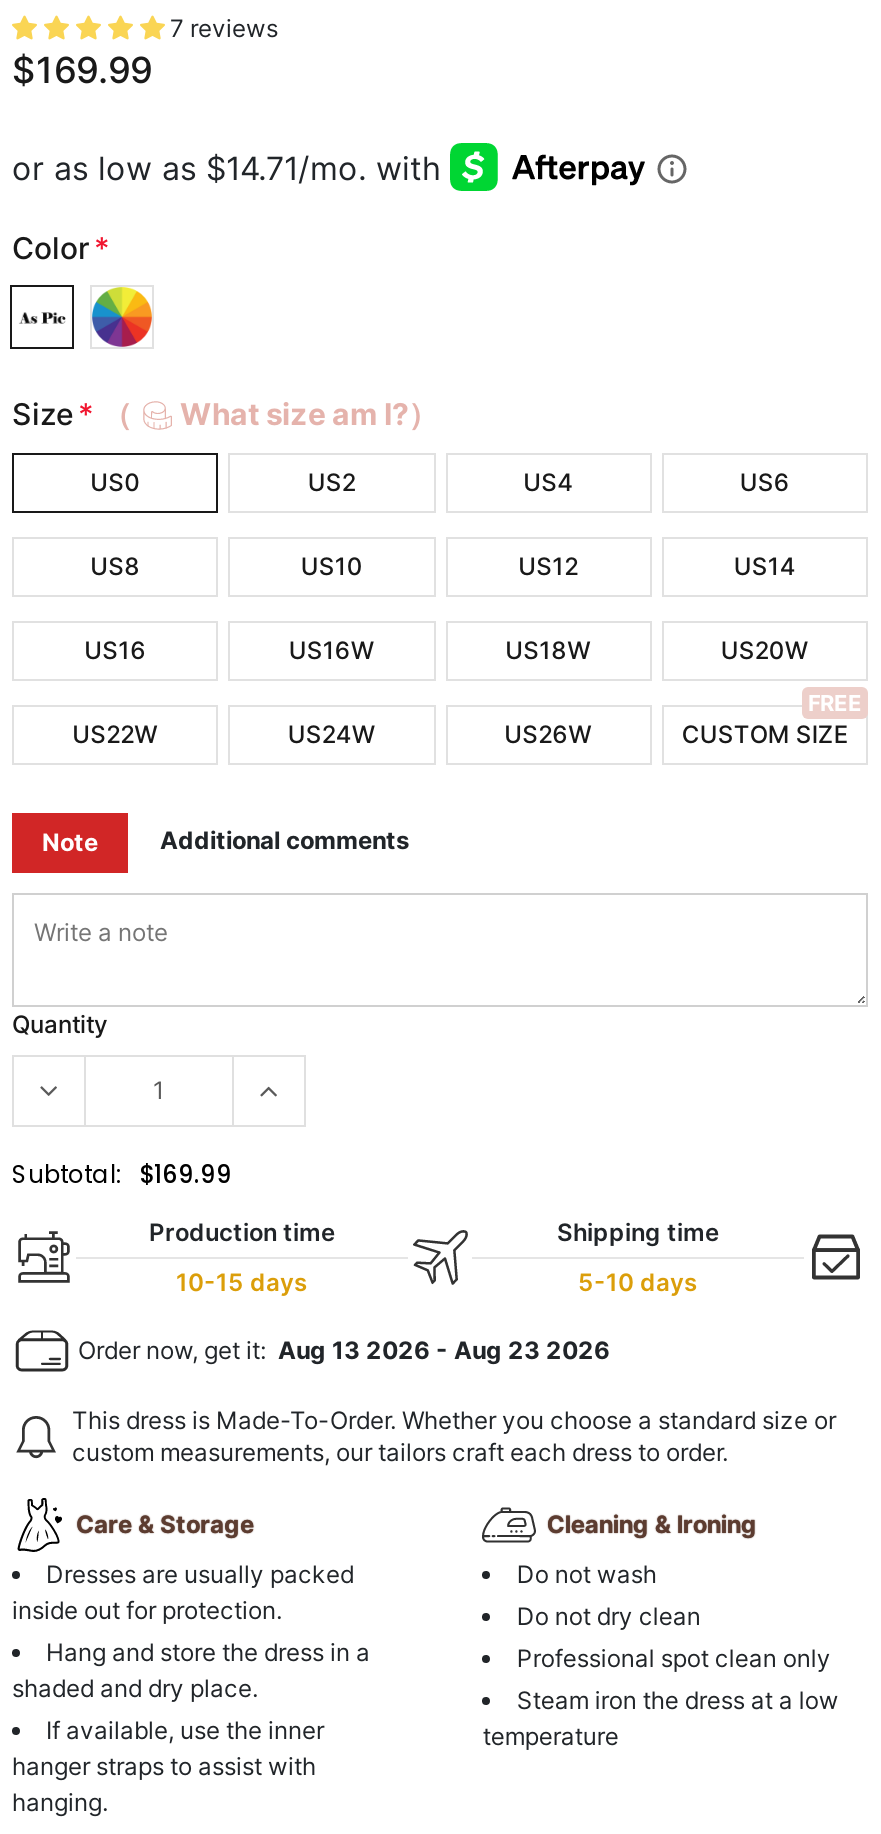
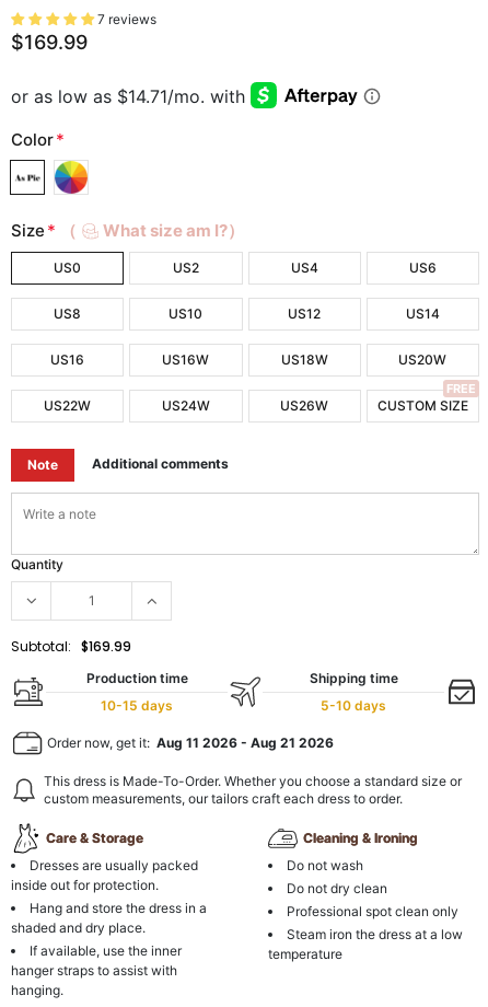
[72,1334,610,1364] Order now, get it: Aug 13 2026 - Aug 23 2026 -> [44,734,334,750] Order now, get it: Aug 11 2026 - Aug 21 2026

